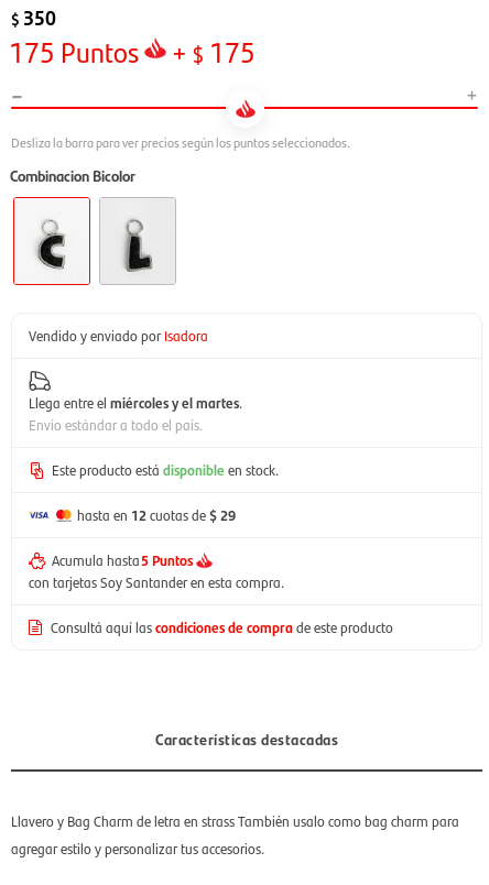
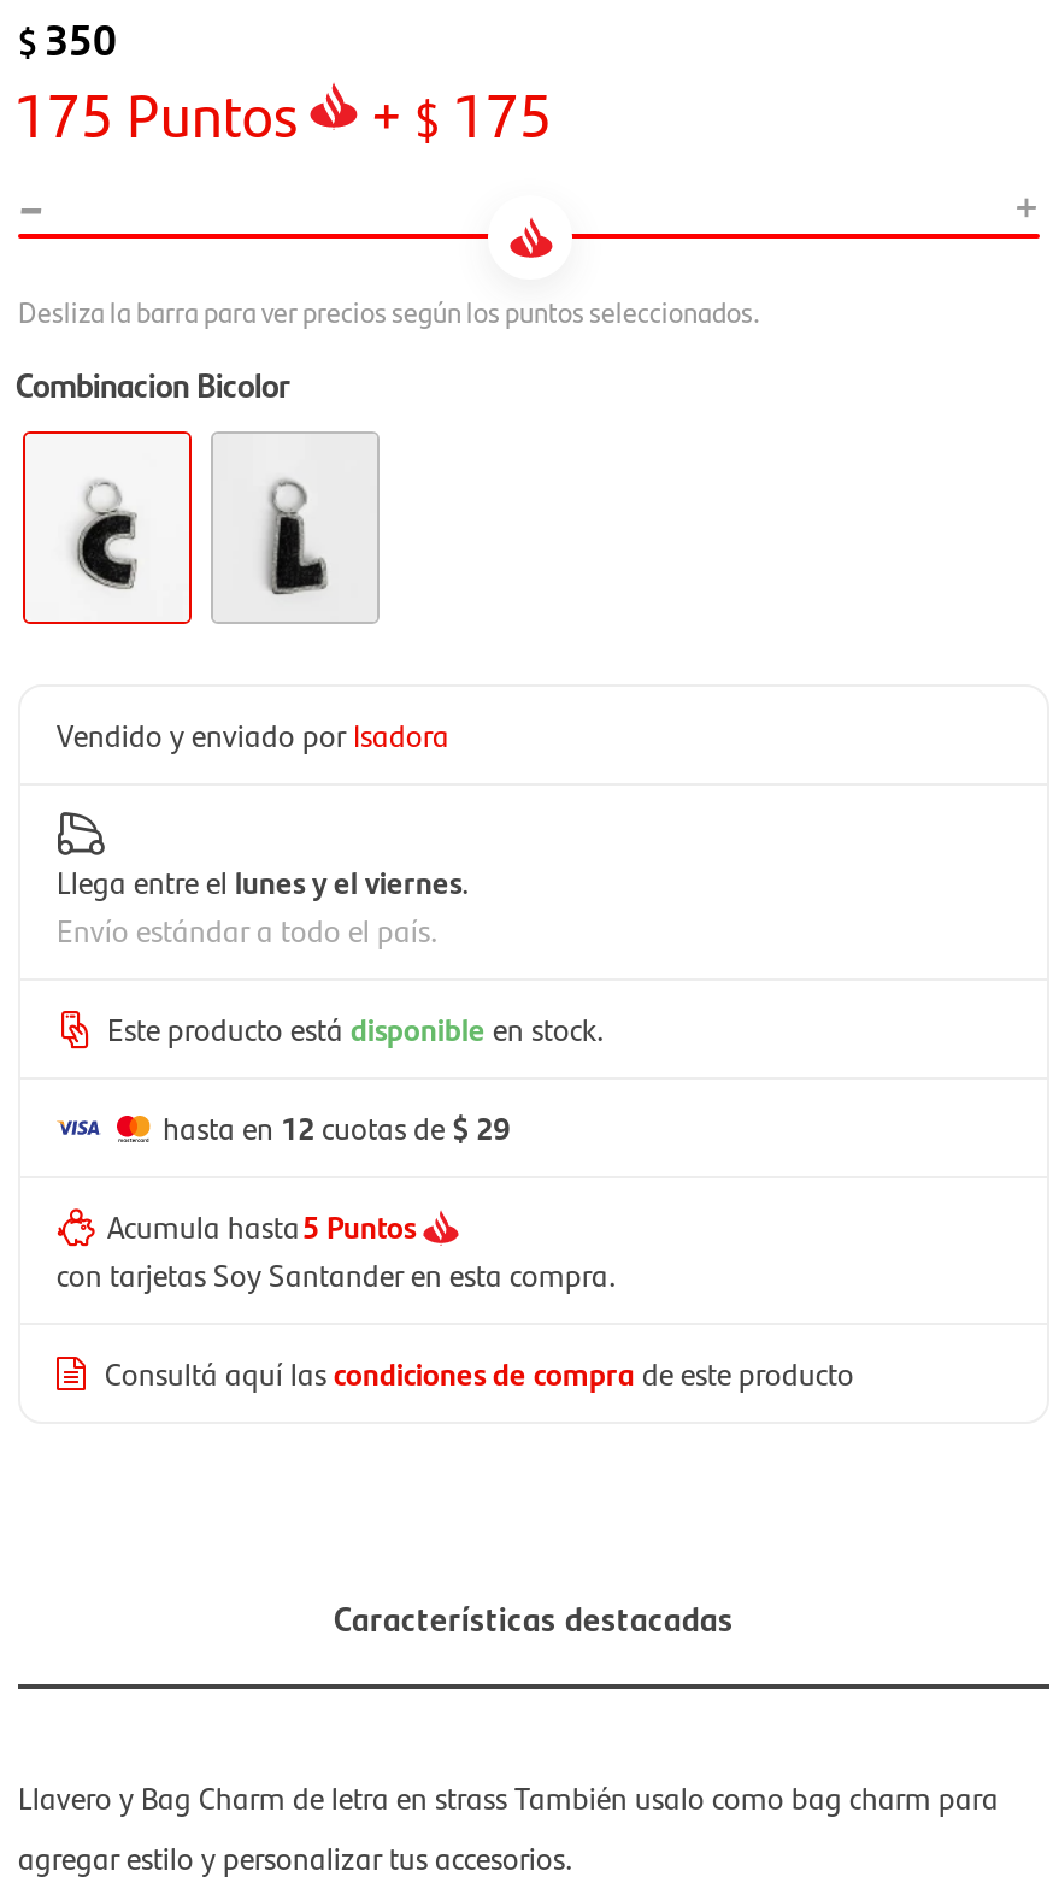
[29,392,242,413] Llega entre el miércoles y el martes. -> [57,858,469,904] Llega entre el lunes y el viernes.

